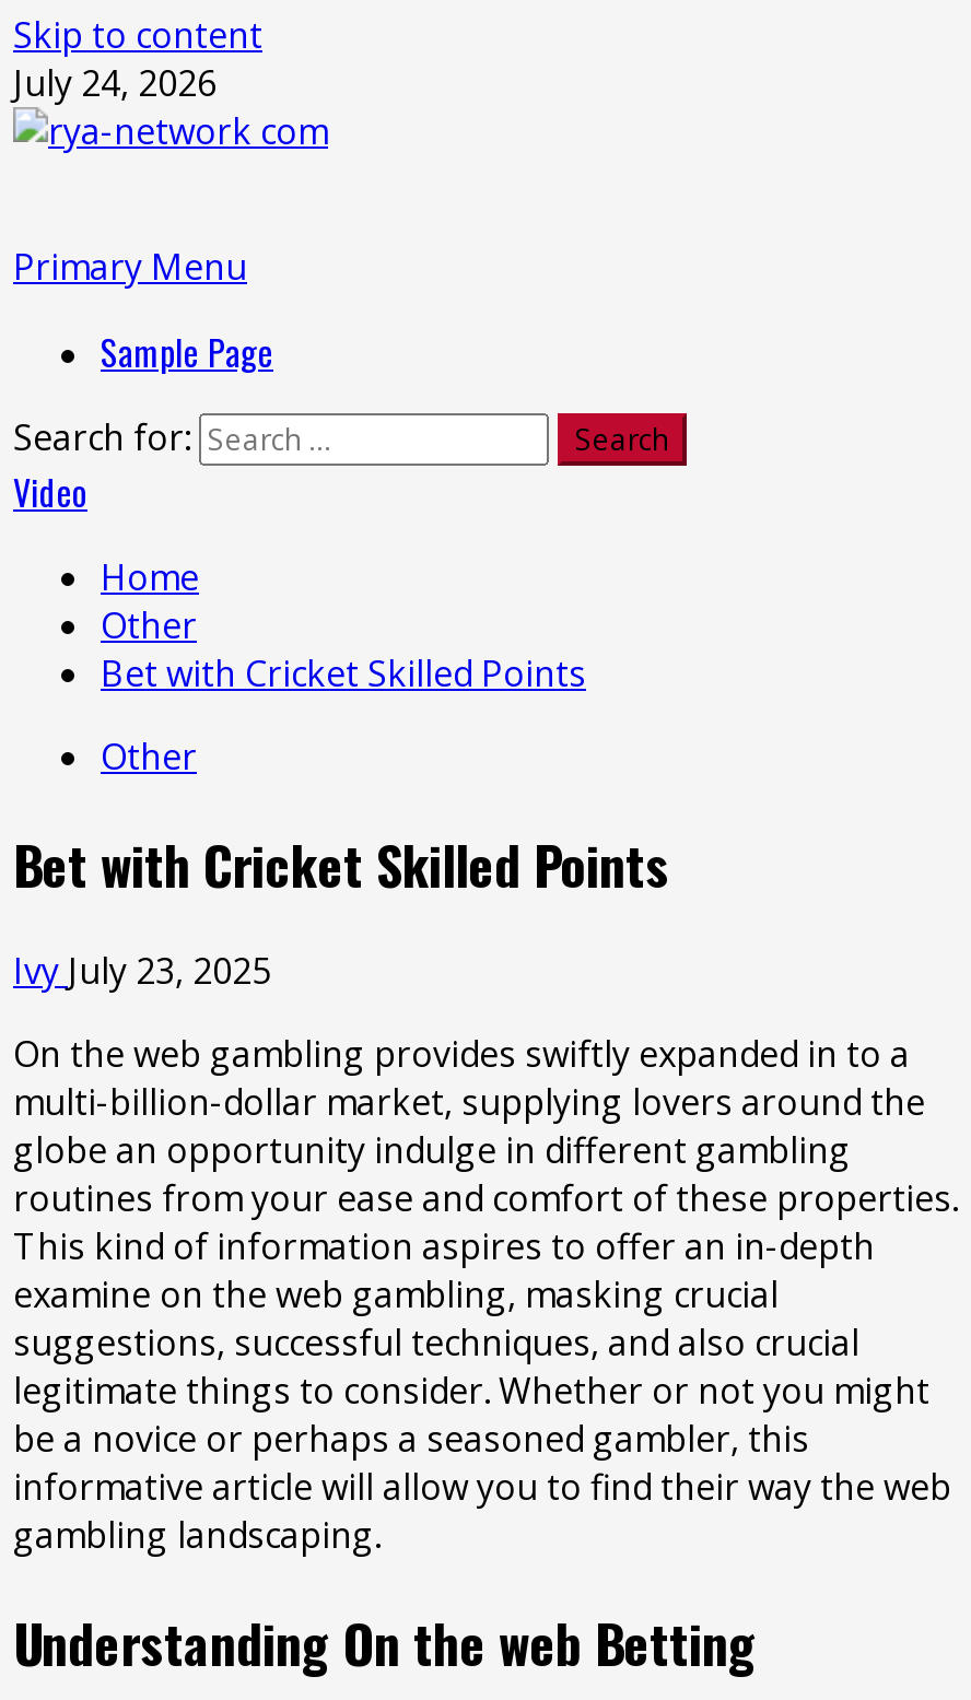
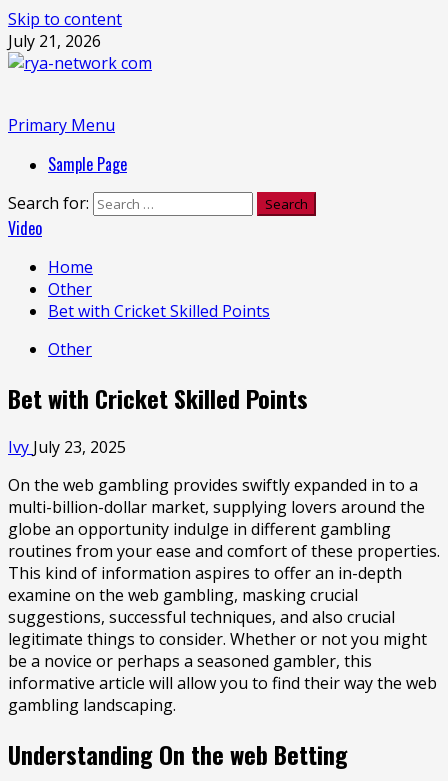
[13,59,217,107] July 24, 2026 -> [8,30,101,52] July 21, 2026

